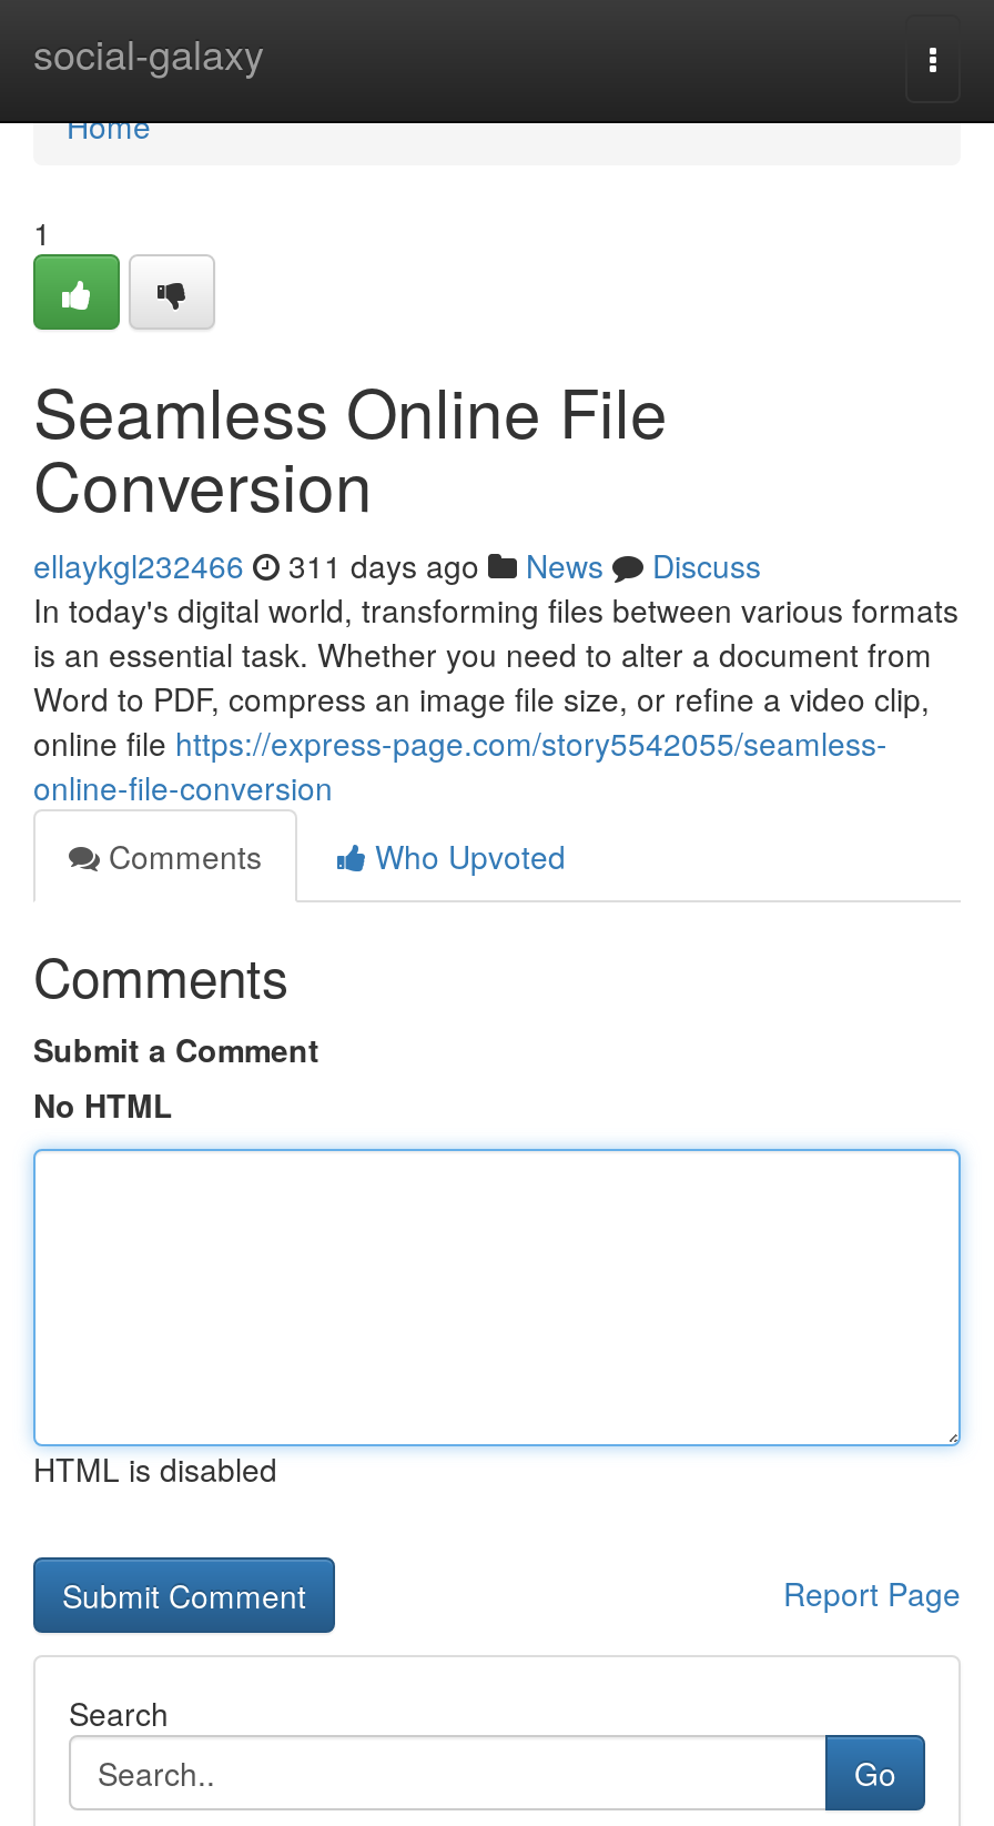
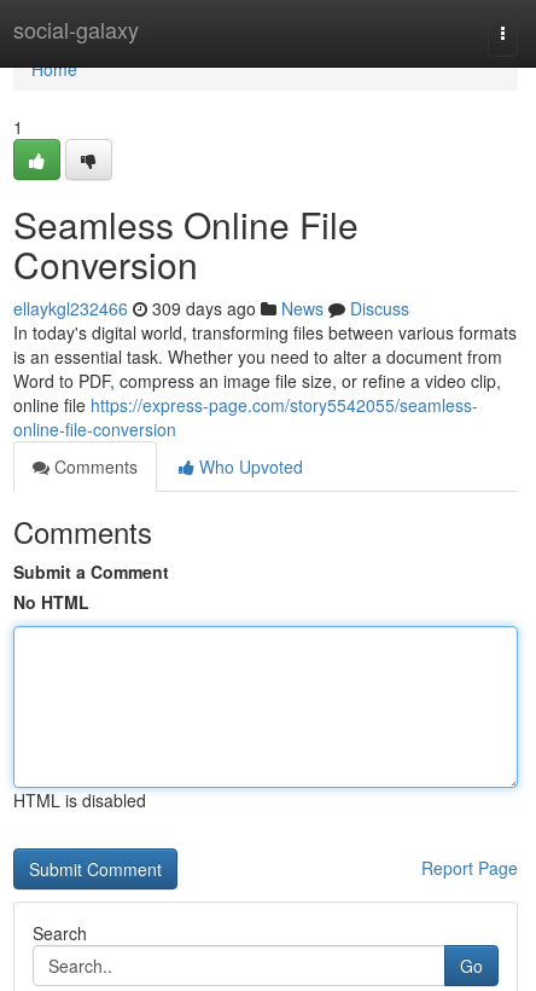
[33,543,761,587] ellaykgl232466 311 days ago News Discuss -> [13,296,409,320] ellaykgl232466 309 days ago News Discuss

